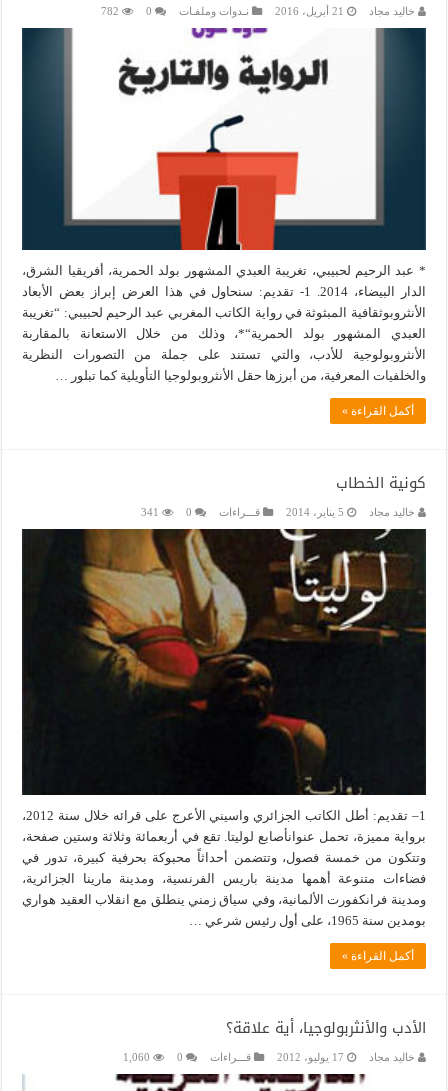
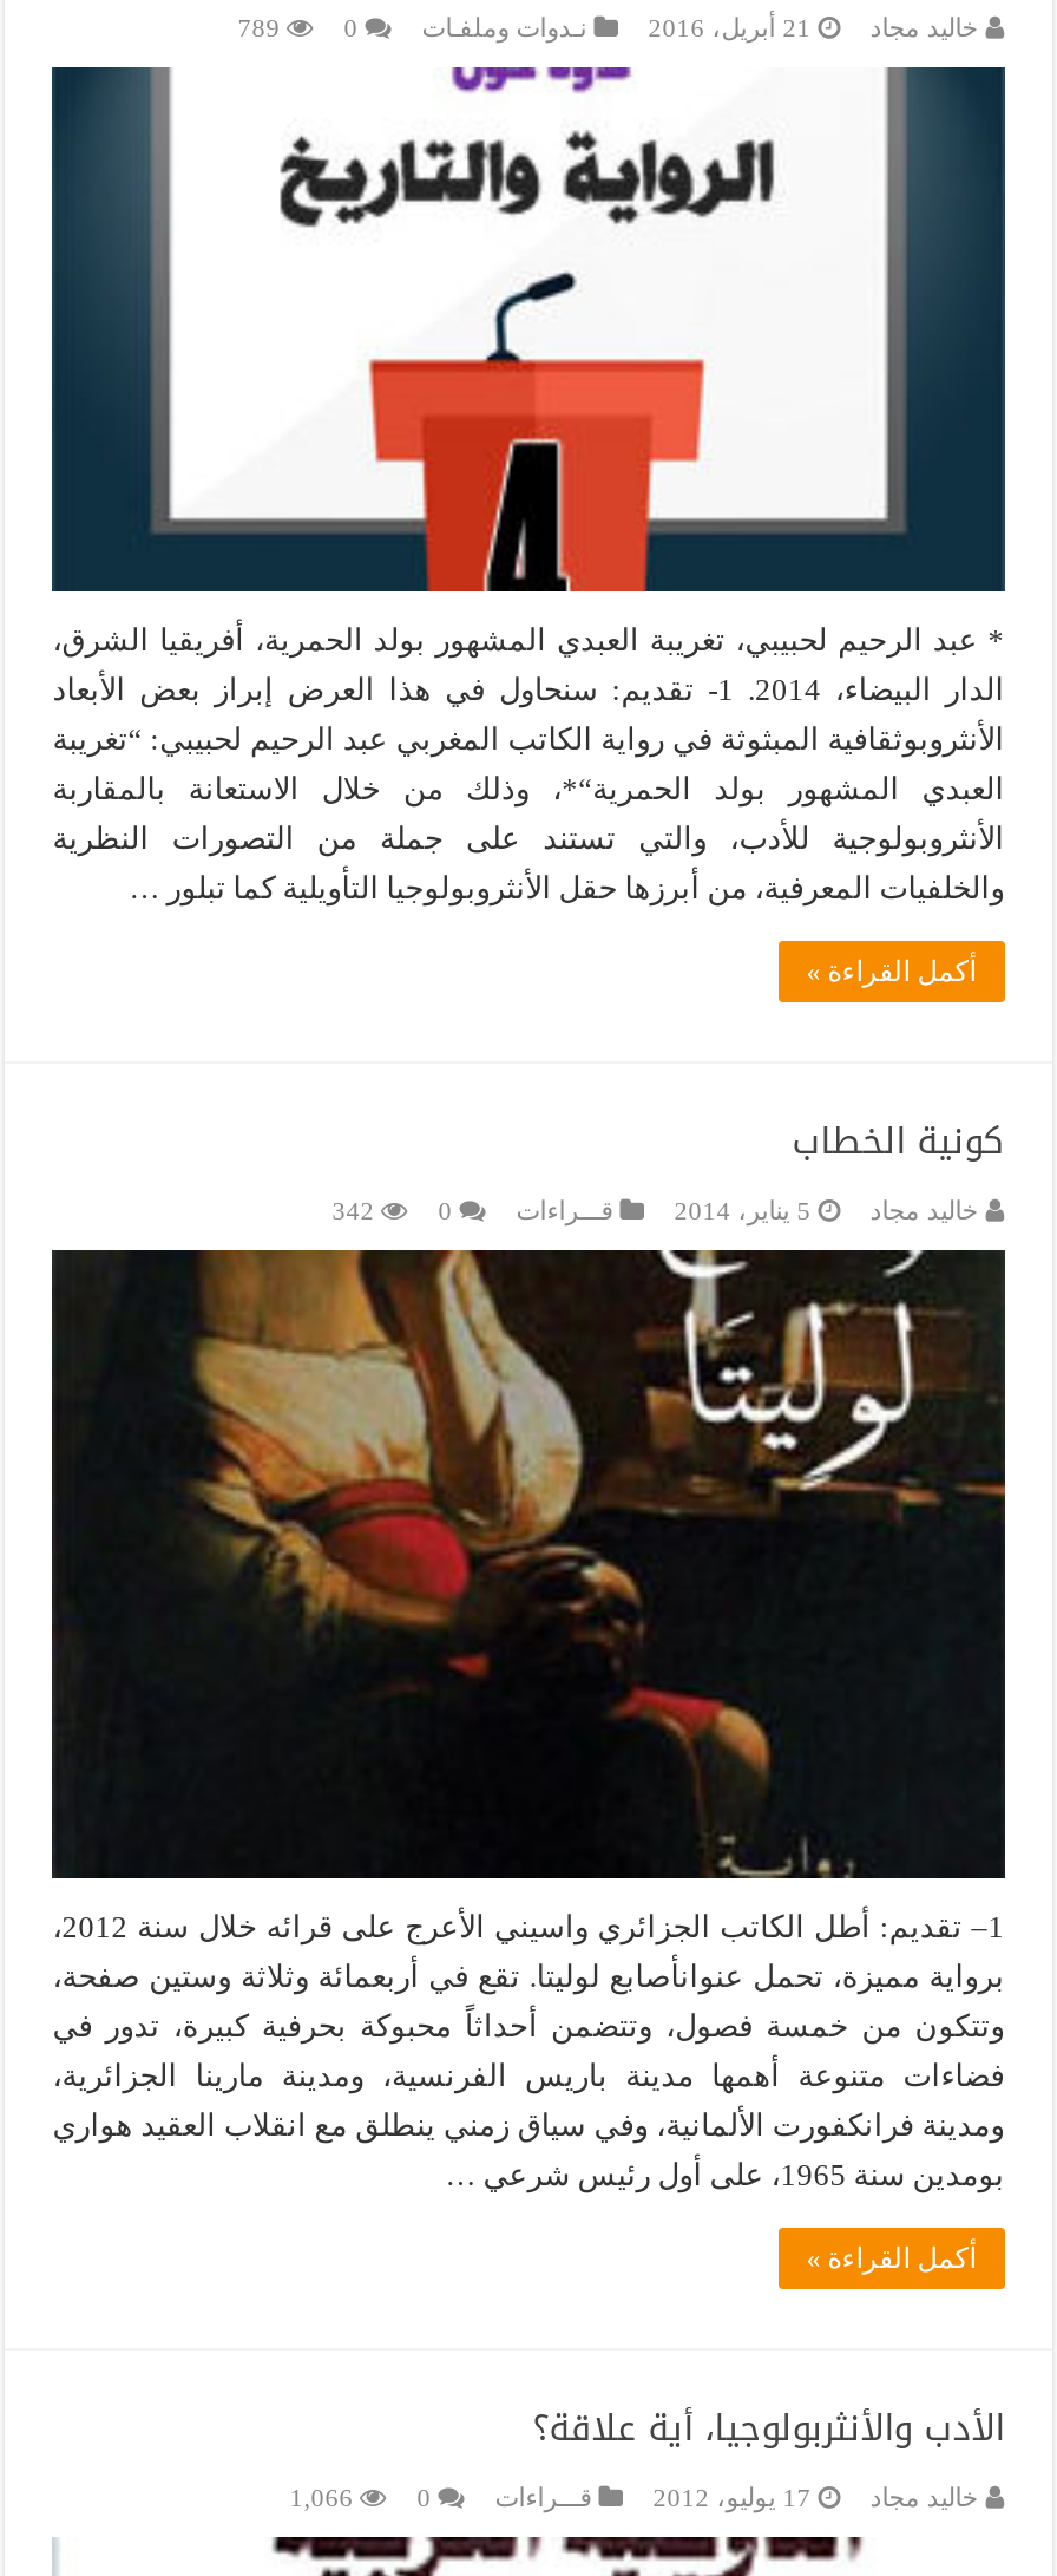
[101,5,119,17] 782 -> [238,12,280,41] 789
[141,506,159,518] 341 -> [332,1195,375,1223] 342
[123,1051,150,1063] 1,060 -> [290,2482,353,2511] 1,066

